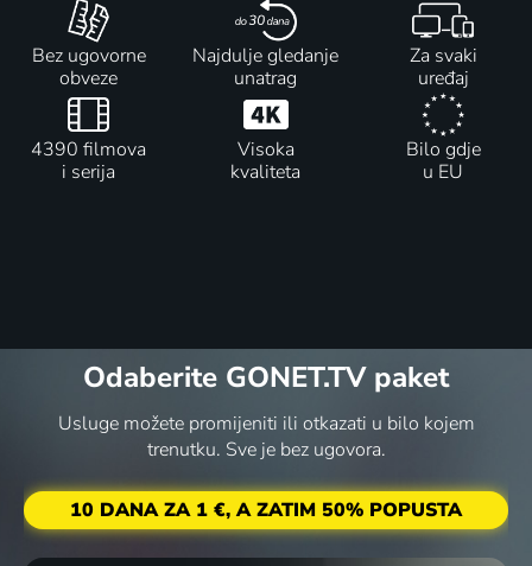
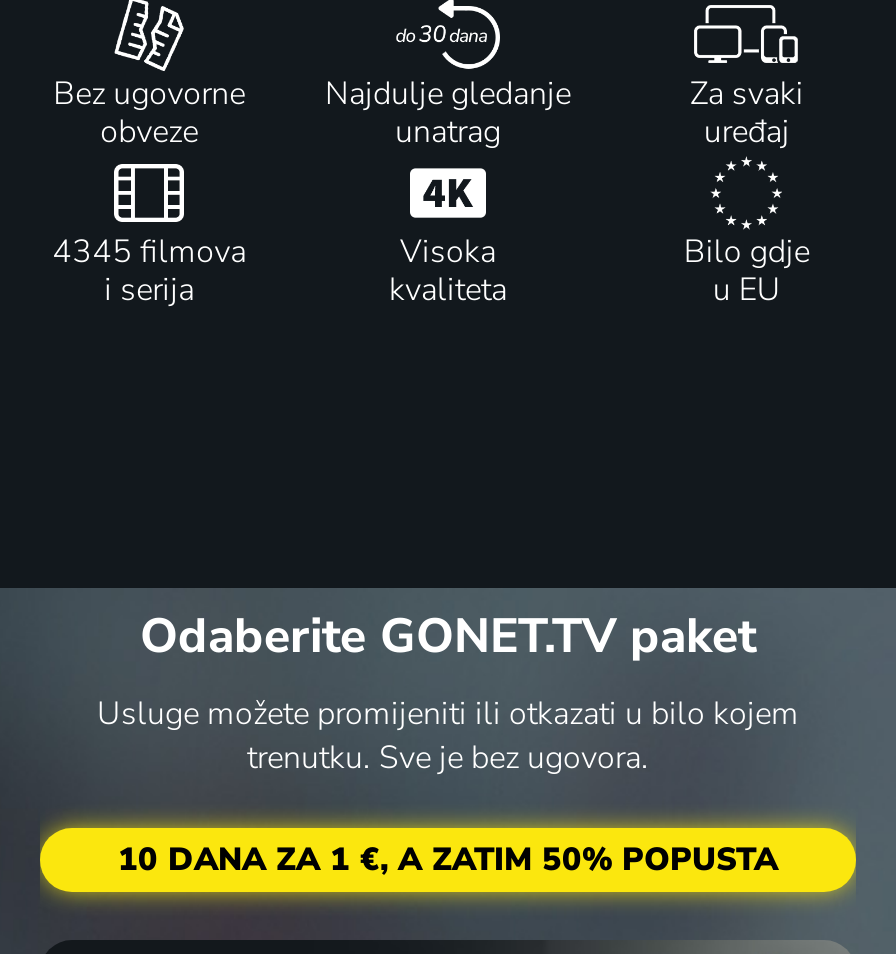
[31,137,146,163] 4390 filmova -> [52,231,246,275] 4345 filmova

